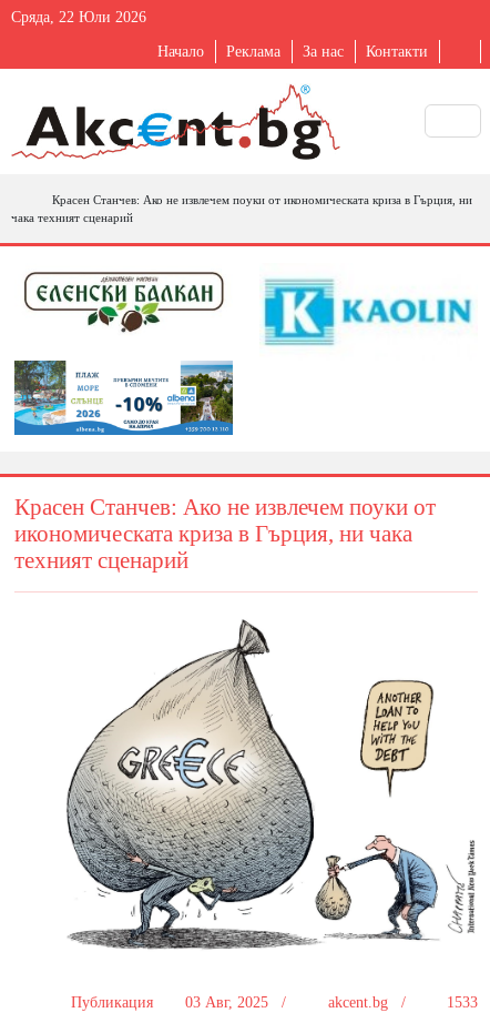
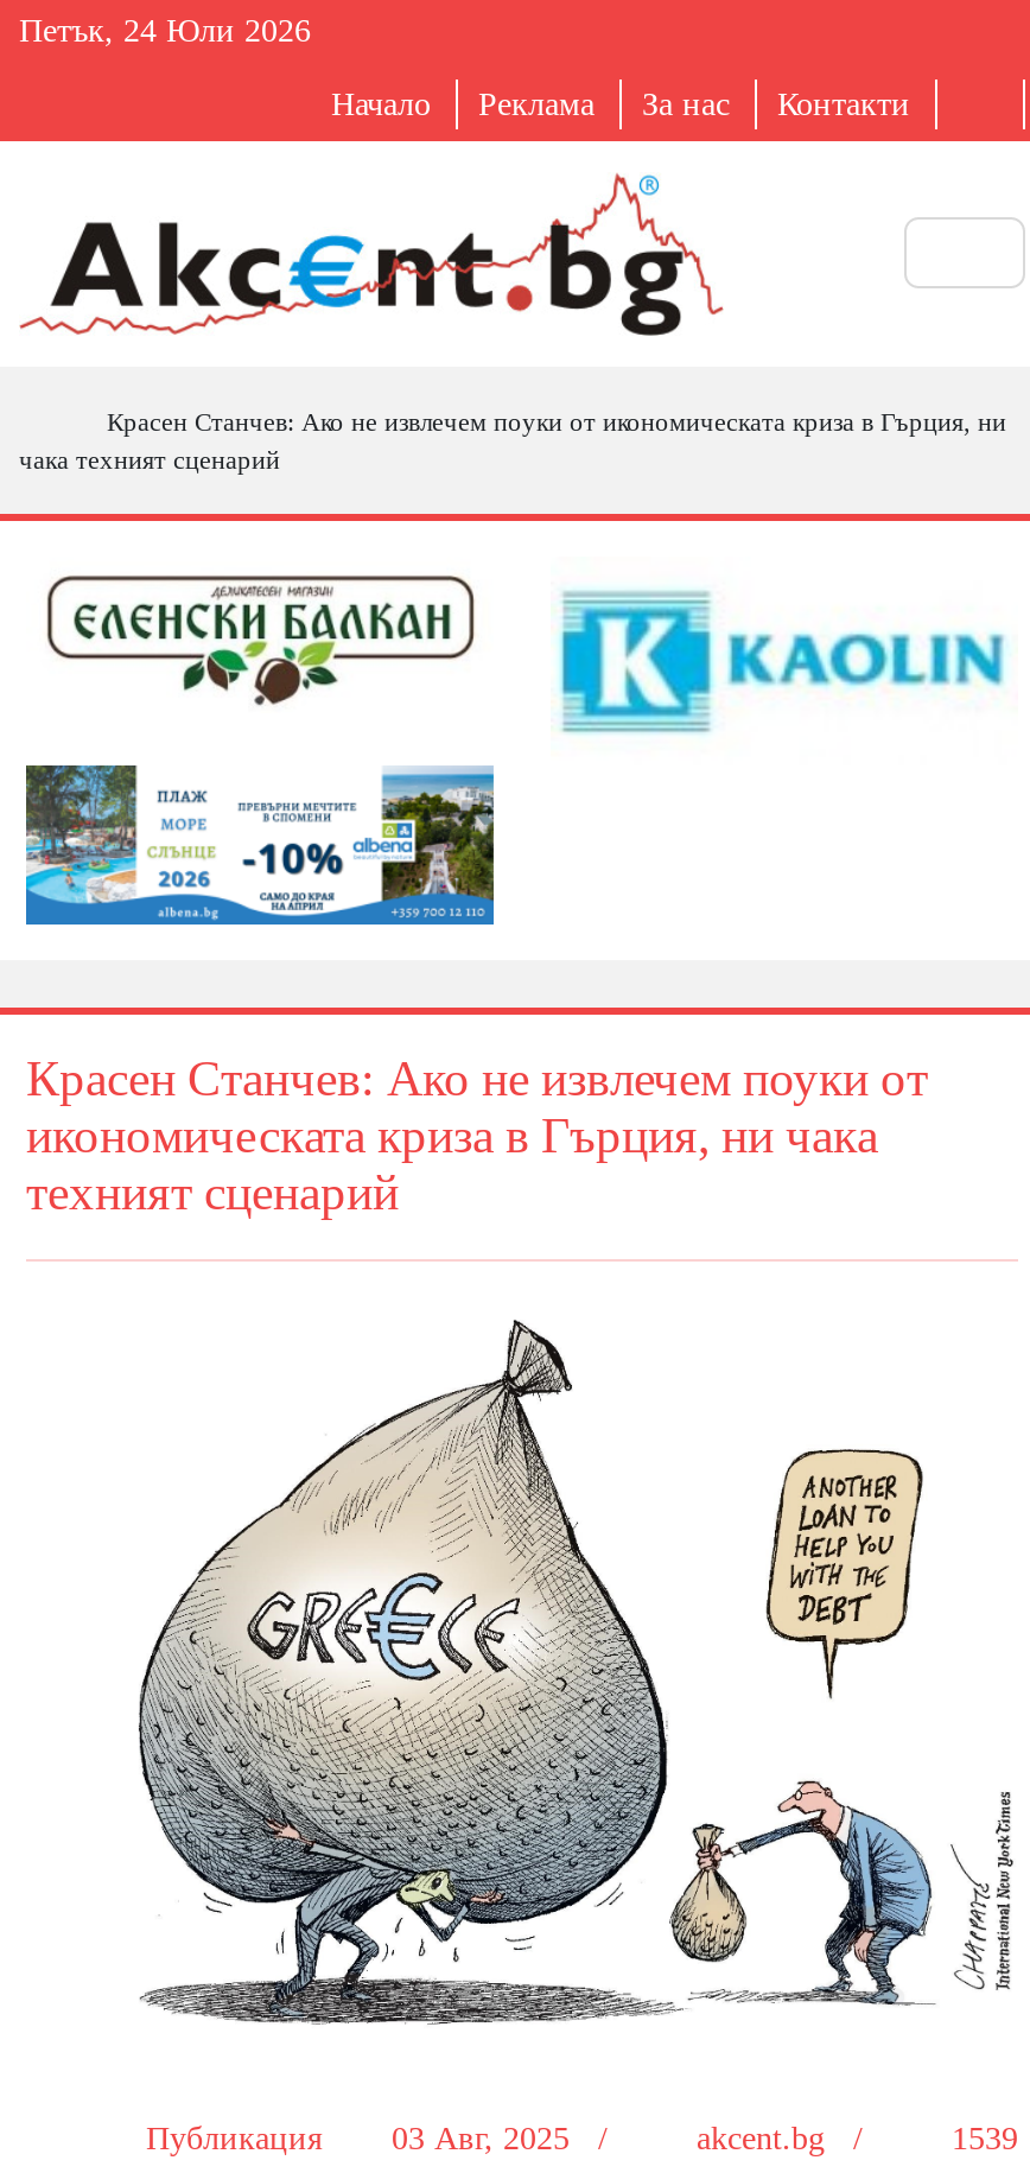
[11,9,146,26] Сряда, 22 Юли 2026 -> [19,13,311,49] Петък, 24 Юли 2026
[70,995,478,1011] Публикация 03 Авг, 2025 / akcent.bg / 1533 -> [146,2122,1018,2157] Публикация 03 Авг, 2025 / akcent.bg / 1539

